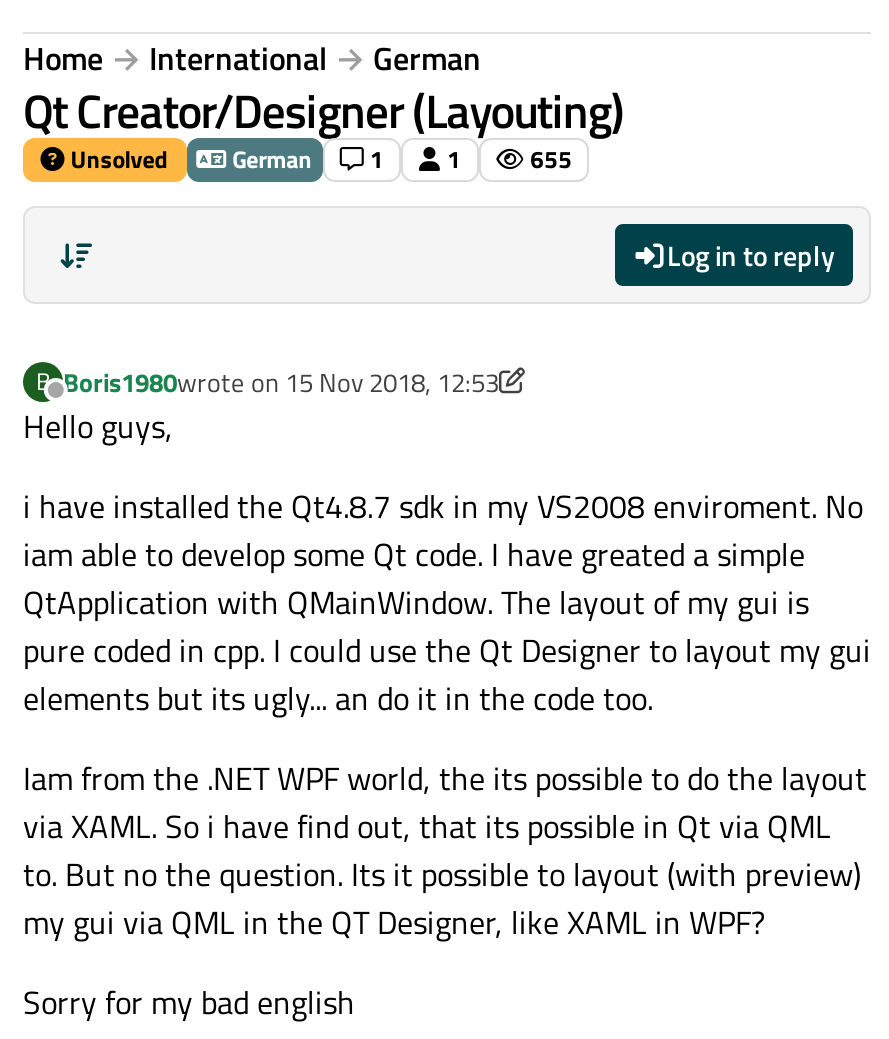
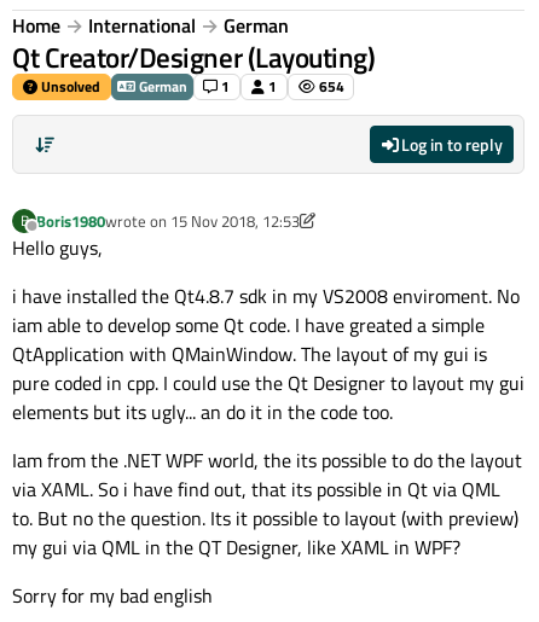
[65,140,572,178] Unsolved German 1 1 655 -> [37,75,344,98] Unsolved German 1 1 654

